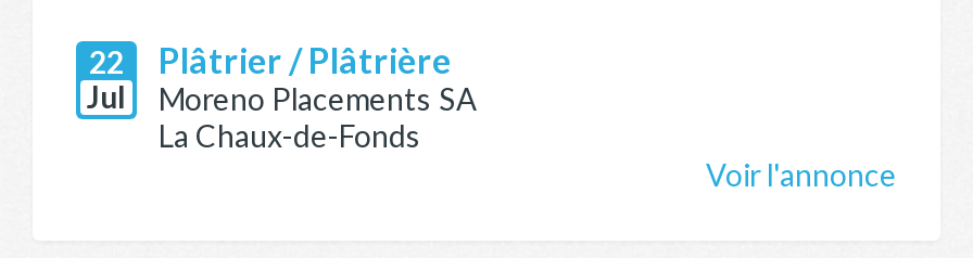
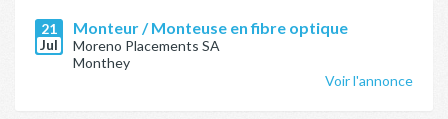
[89,43,124,80] 22 -> [41,20,57,37] 21
[159,39,452,80] Plâtrier / Plâtrière -> [73,18,348,37] Monteur / Monteuse en fibre optique
[159,117,421,154] La Chaux-de-Fonds -> [73,54,130,71] Monthey

